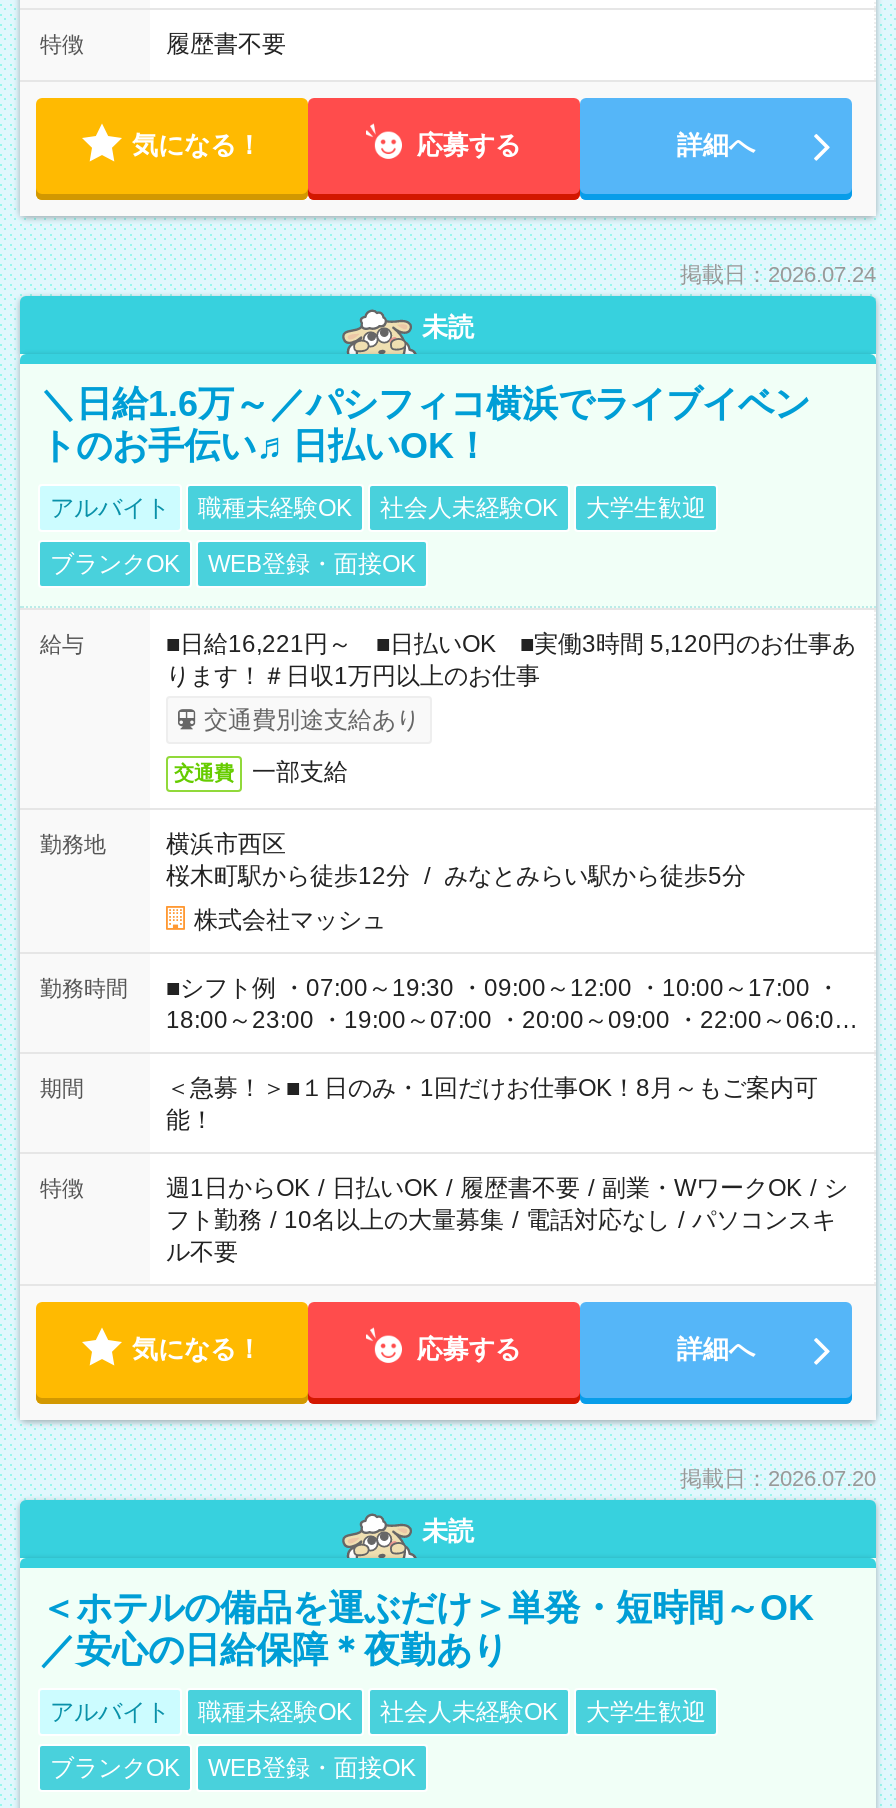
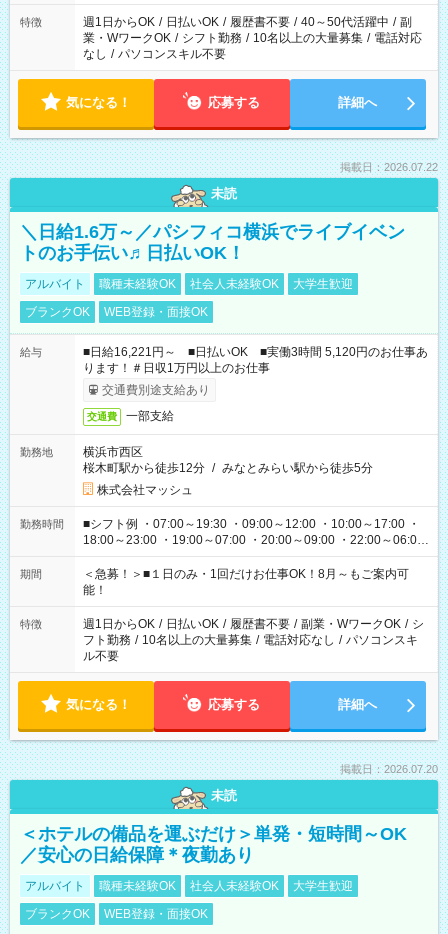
[166,30,286,58] 履歴書不要 -> [83,15,422,61] 週1日からOK / 日払いOK / 履歴書不要 / 40～50代活躍中 / 副 | 業・WワークOK / シフト勤務 / 10名以上の大量募集 / 電話対応 | なし / パソコンスキル不要
[680,262,876,286] 掲載日：2026.07.24 -> [340,161,438,173] 掲載日：2026.07.22

